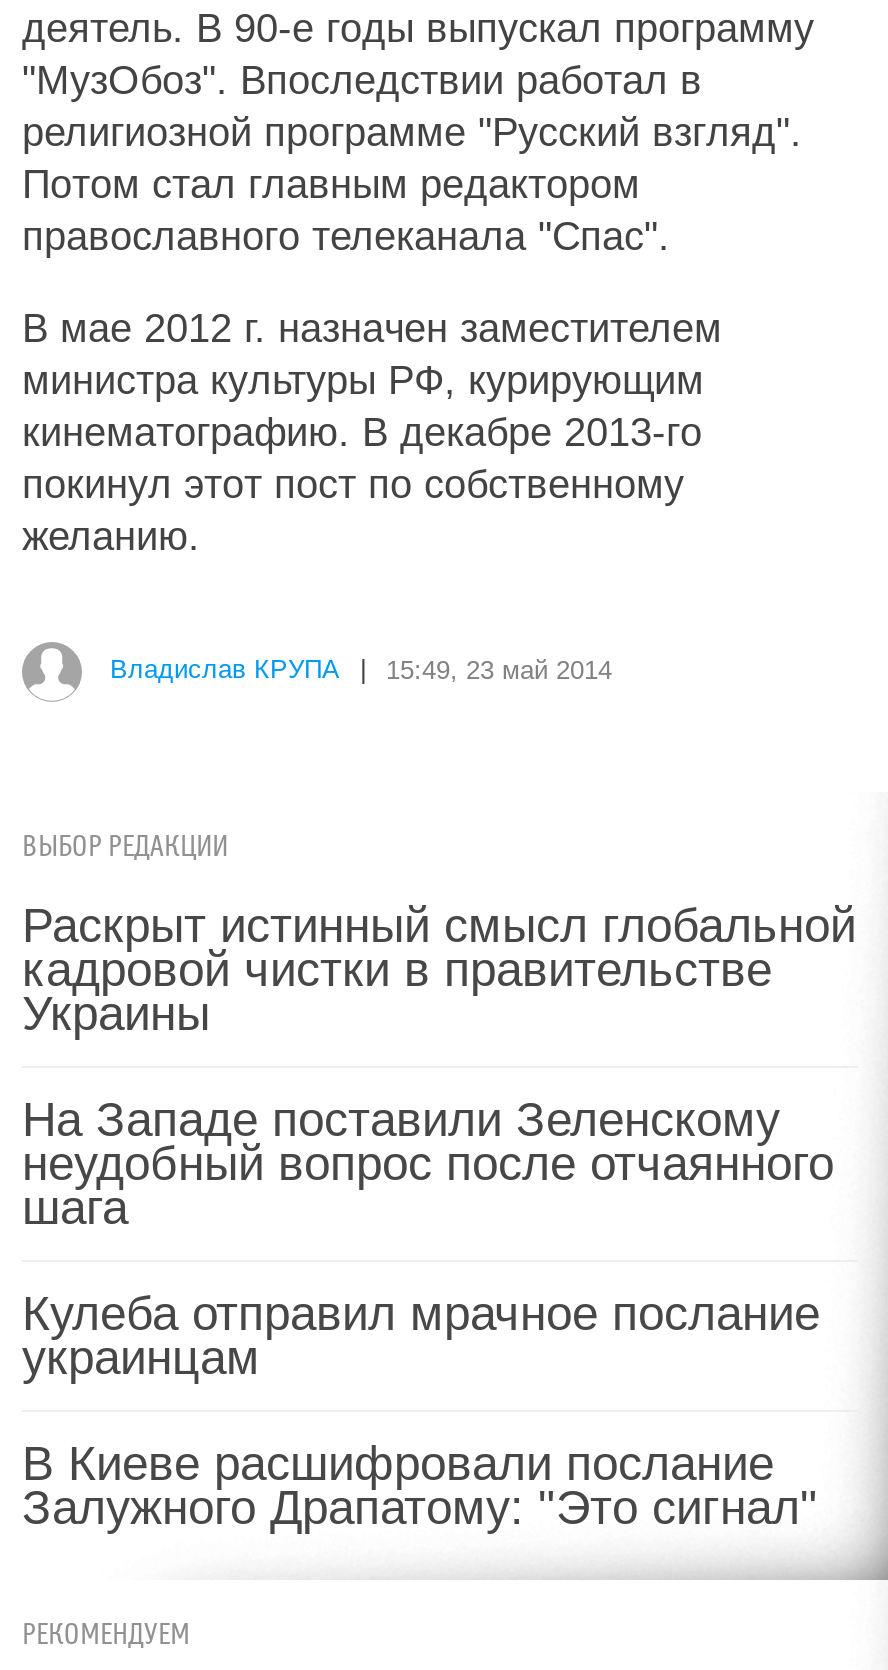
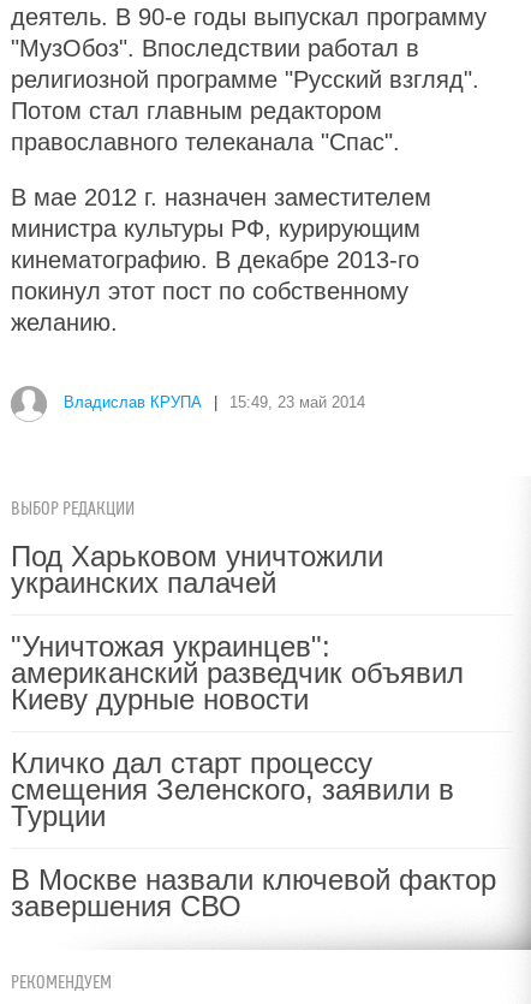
[22,898,856,1040] Раскрыт истинный смысл глобальной | кадровой чистки в правительстве | Украины -> [11,540,383,599] Под Харьковом уничтожили | украинских палачей
[22,1092,834,1234] На Западе поставили Зеленскому | неудобный вопрос после отчаянного | шага -> [11,630,464,715] "Уничтожая украинцев": | американский разведчик объявил | Киеву дурные новости
[22,1286,820,1384] Кулеба отправил мрачное послание | украинцам -> [11,747,454,832] Кличко дал старт процессу | смещения Зеленского, заявили в | Турции
[22,1436,818,1534] В Киеве расшифровали послание | Залужного Драпатому: "Это сигнал" -> [11,863,496,922] В Москве назвали ключевой фактор | завершения СВО

